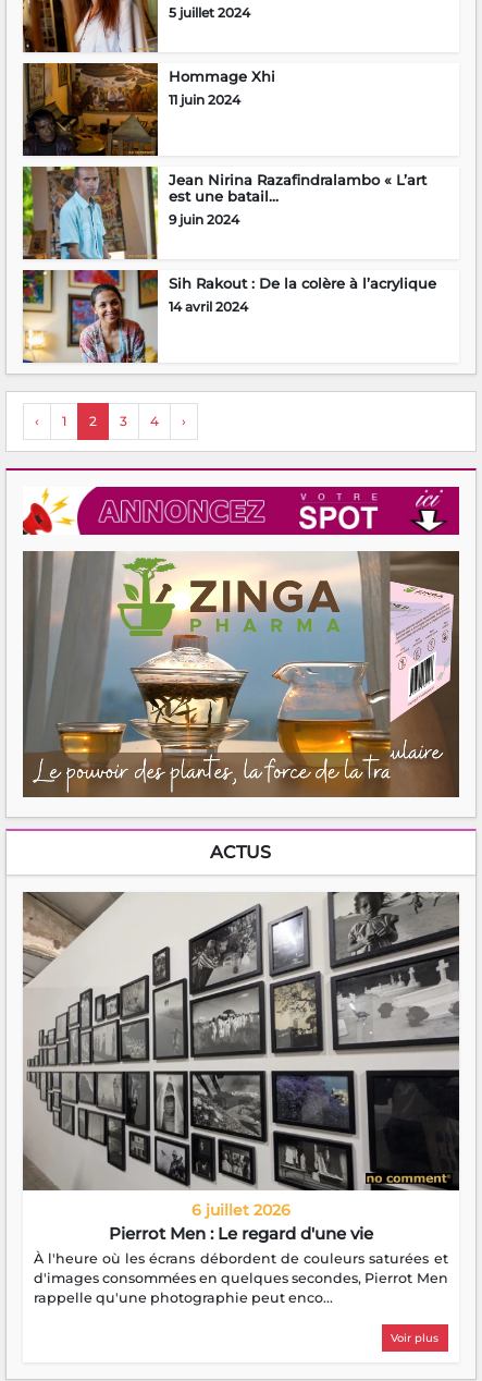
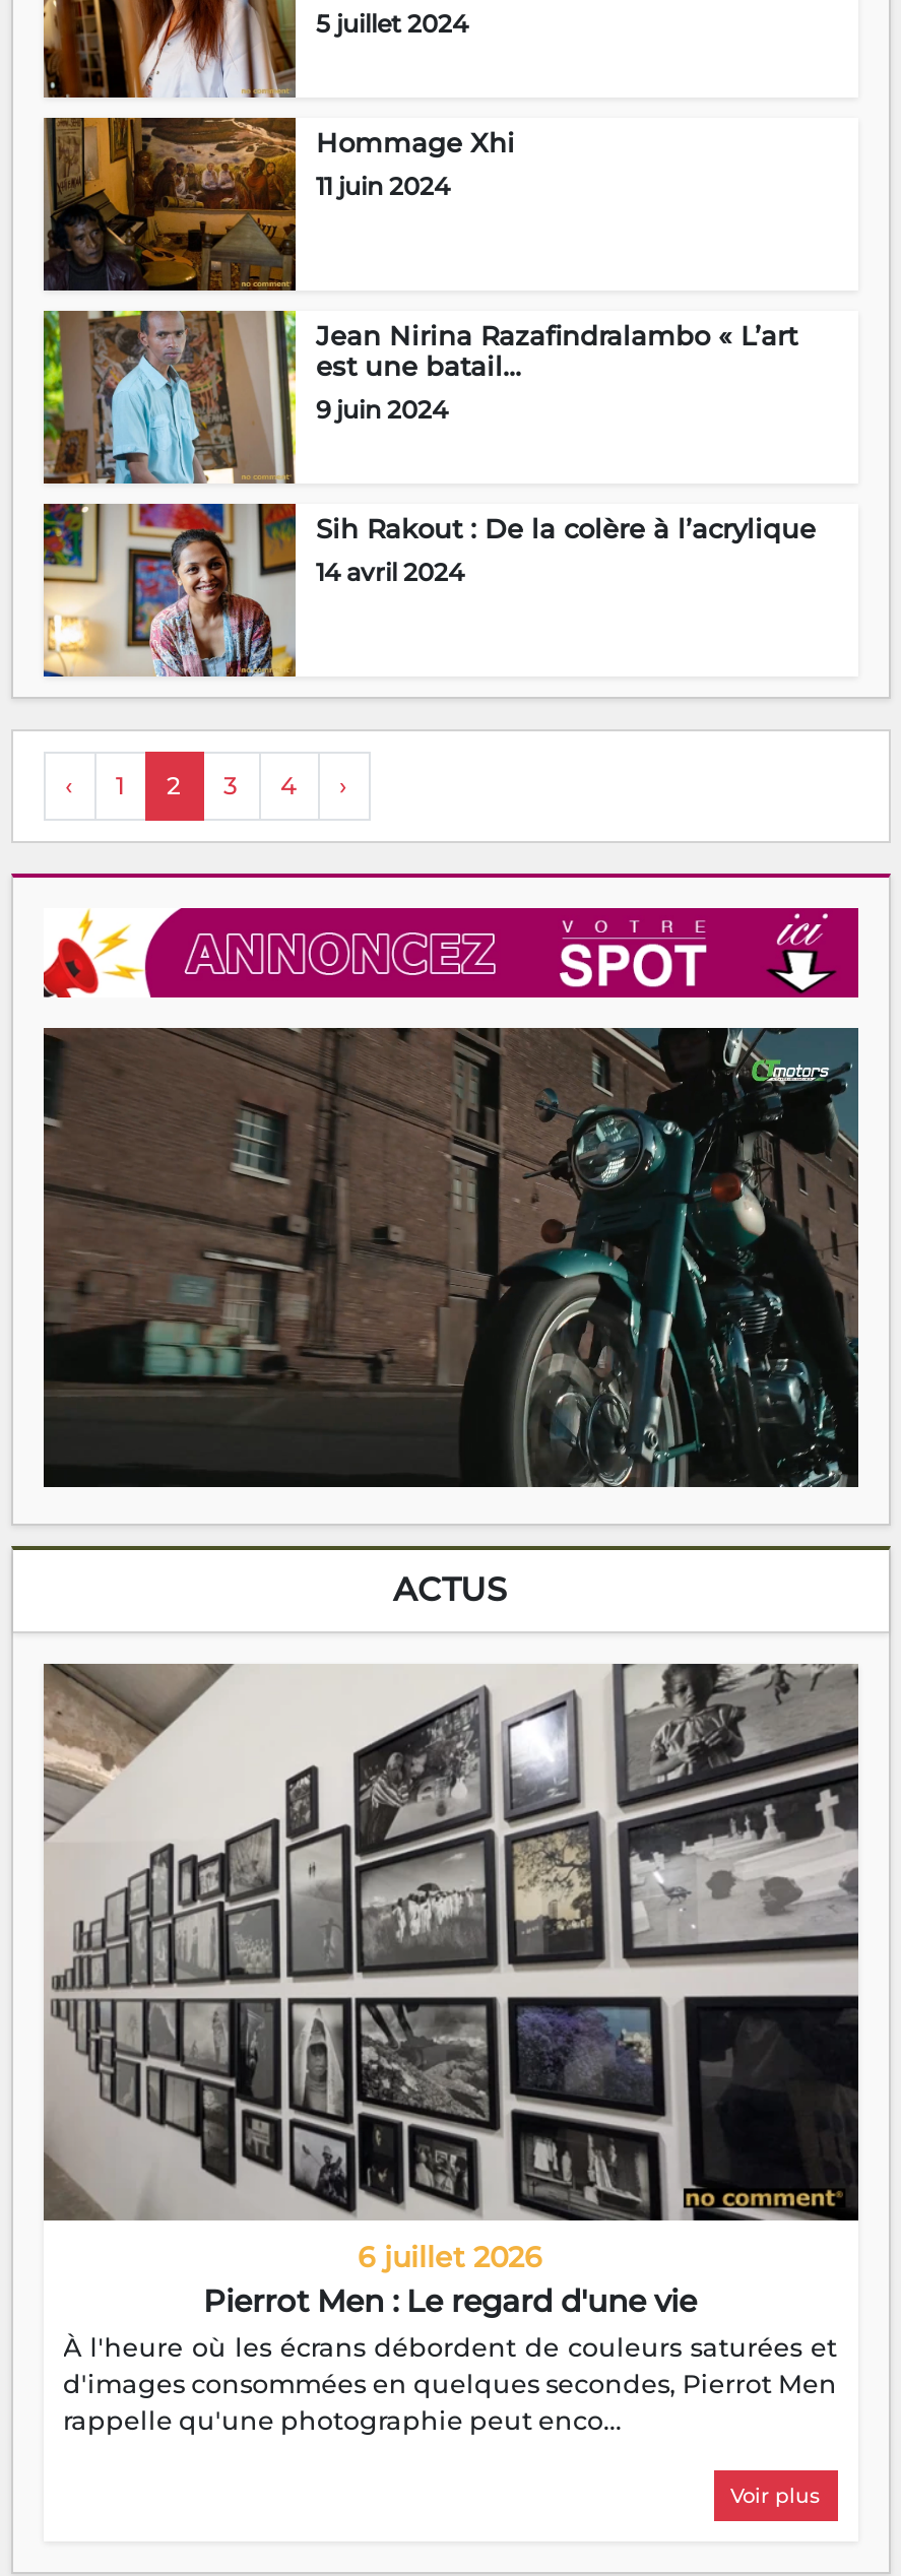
[23,550,459,798] [image] -> [44,1026,858,1489] [image]

